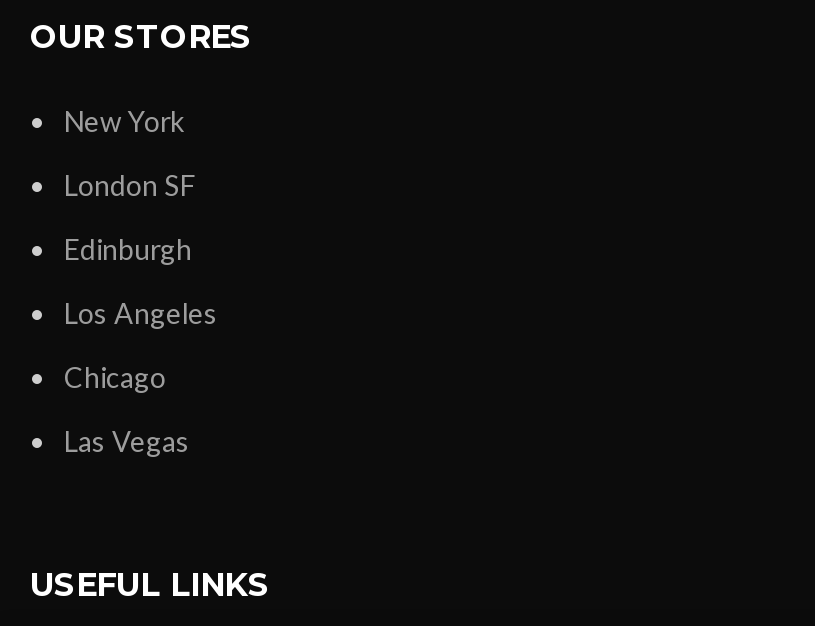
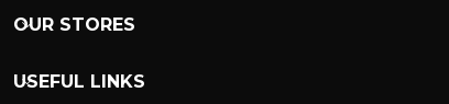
[64,105,218,459] New York | London SF | Edinburgh | Los Angeles | Chicago | Las Vegas -> none

